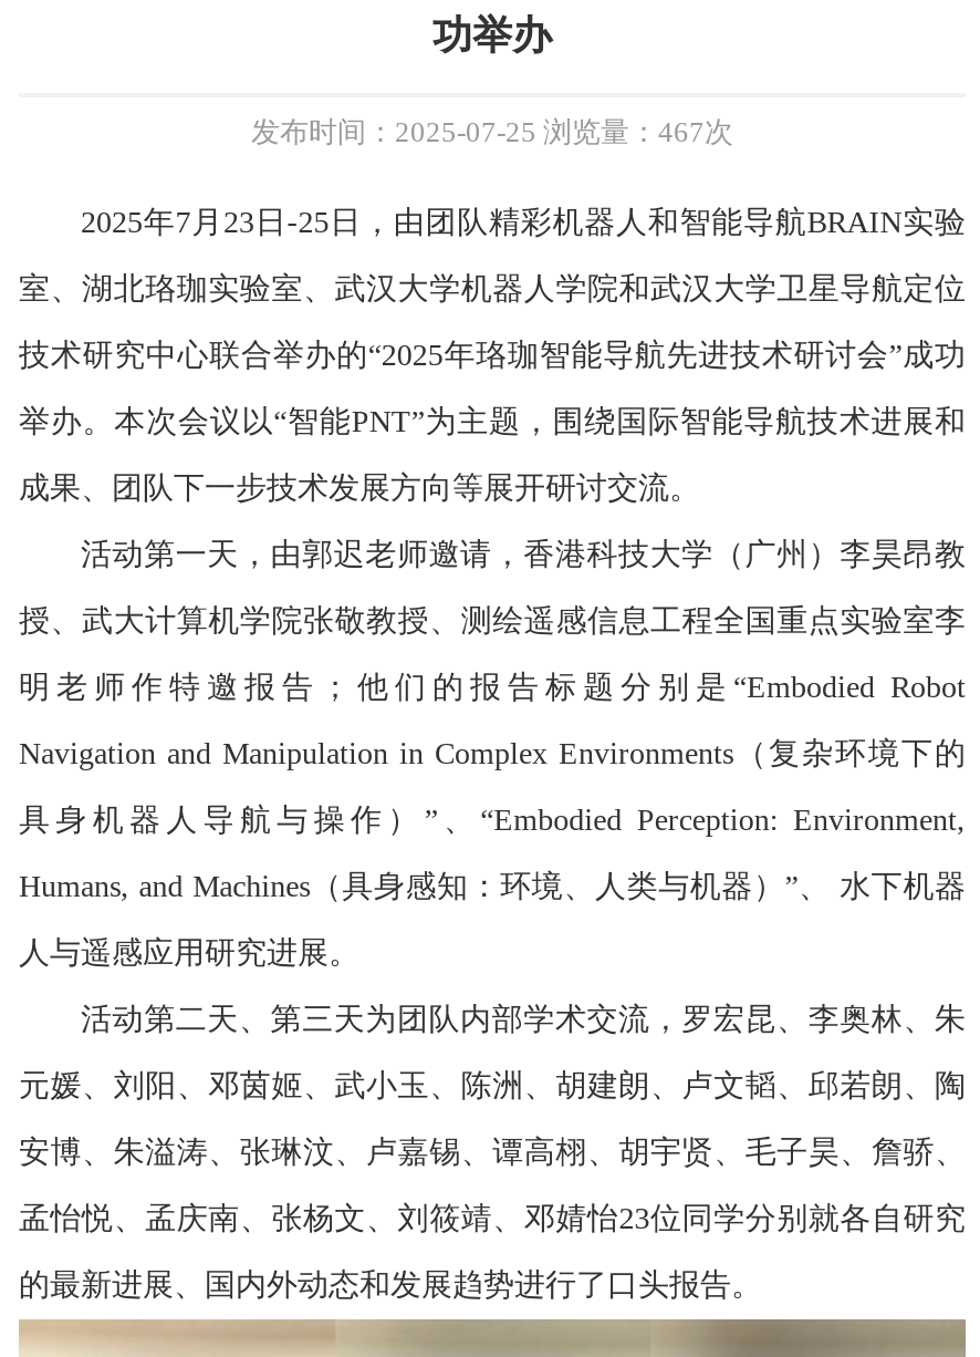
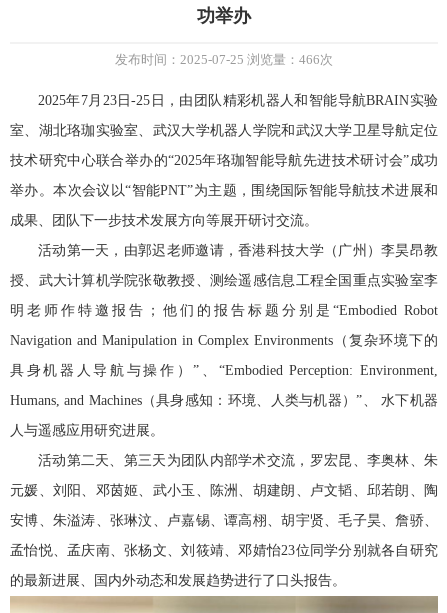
[251,115,733,148] 发布时间：2025-07-25 浏览量：467次 -> [115,52,333,67] 发布时间：2025-07-25 浏览量：466次

